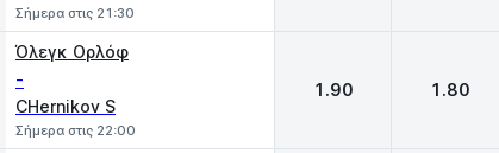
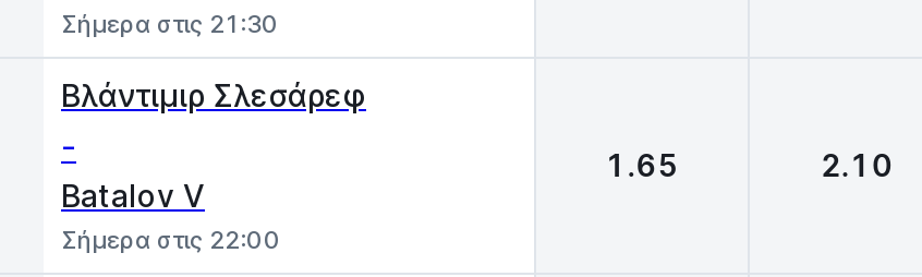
[15,42,129,62] Όλεγκ Ορλόφ -> [61,76,366,113] Βλάντιμιρ Σλεσάρεφ
[313,79,471,100] 1.90 | 1.80 -> [605,146,893,183] 1.65 | 2.10
[15,96,116,116] CHernikov S -> [61,177,205,214] Batalov V

